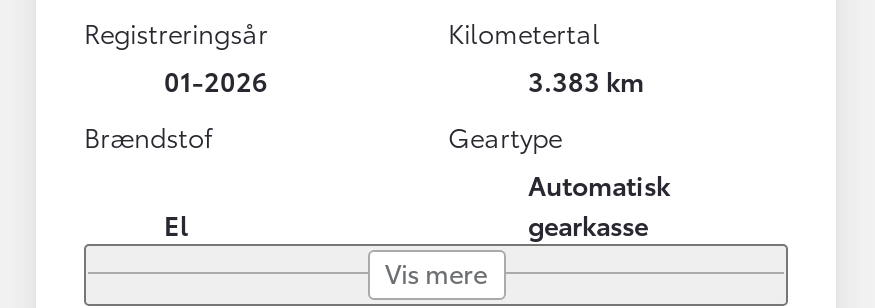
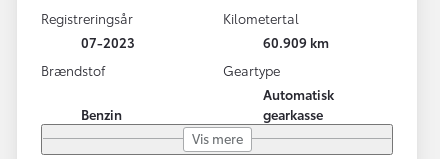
[164,61,268,97] 01-2026 -> [81,32,135,50] 07-2023
[528,61,644,97] 3.383 km -> [263,32,329,50] 60.909 km
[164,205,188,241] El -> [81,104,122,122] Benzin

